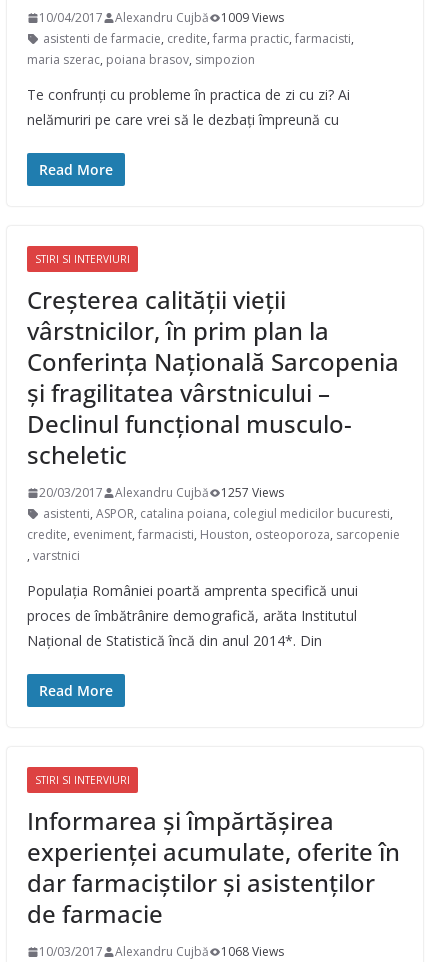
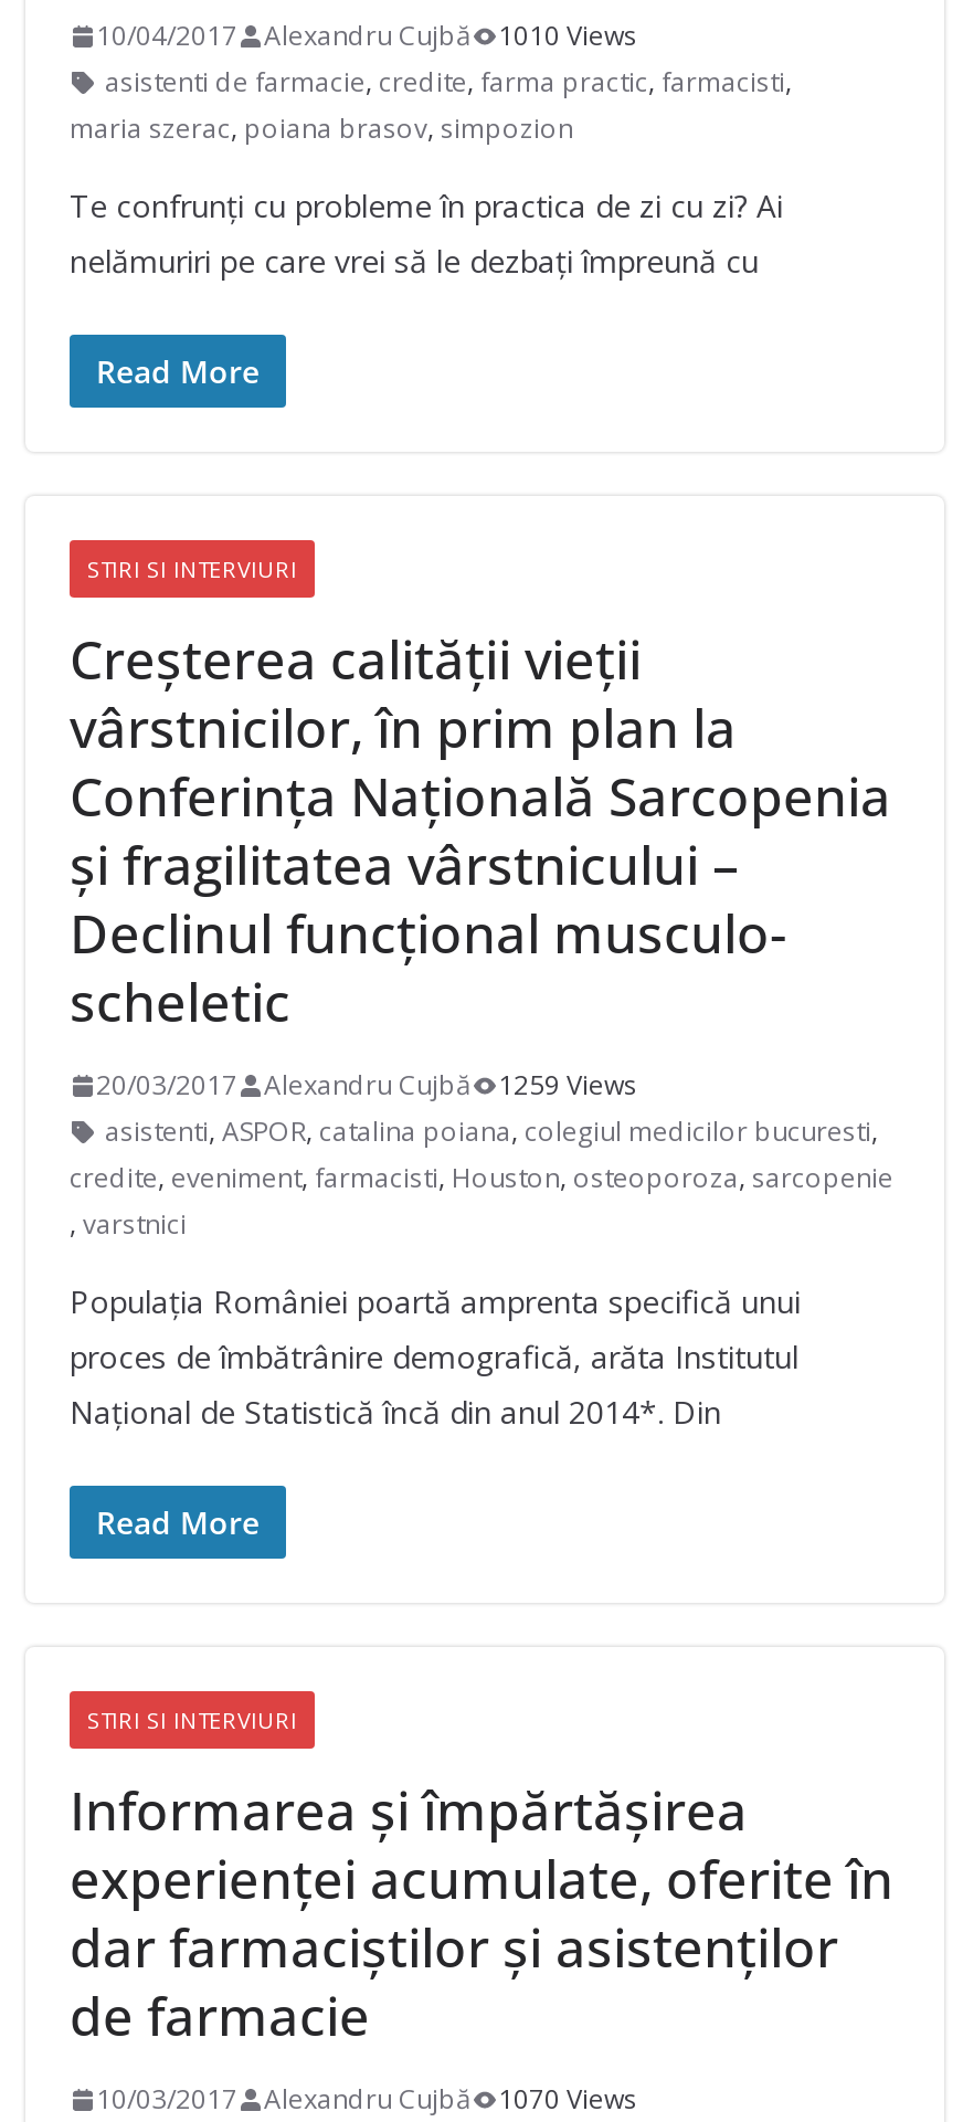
[39,9,284,26] 10/04/2017 Alexandru Cujbă 1009 Views -> [96,17,637,54] 10/04/2017 Alexandru Cujbă 1010 Views
[39,484,284,501] 20/03/2017 Alexandru Cujbă 1257 Views -> [96,1066,637,1104] 20/03/2017 Alexandru Cujbă 1259 Views
[39,943,284,960] 10/03/2017 Alexandru Cujbă 1068 Views -> [96,2080,637,2118] 10/03/2017 Alexandru Cujbă 1070 Views

